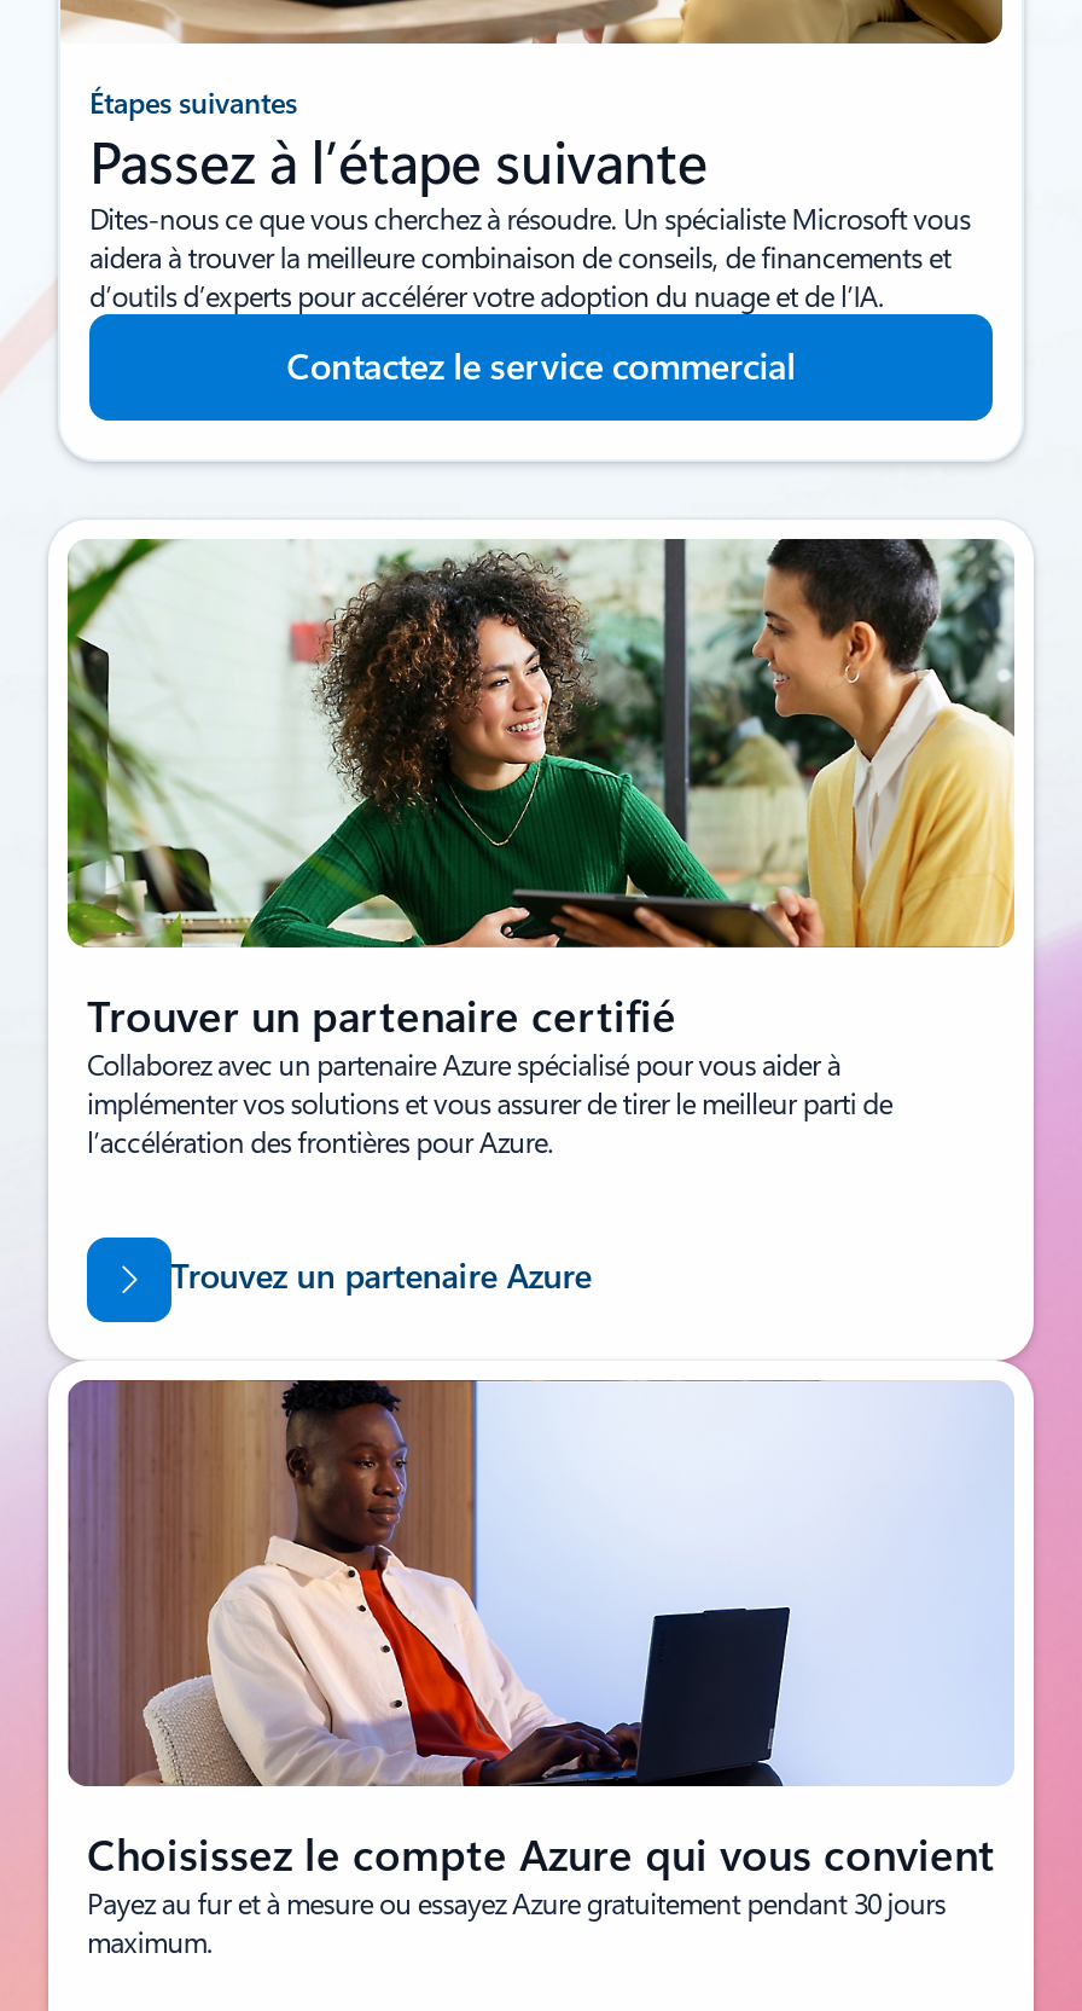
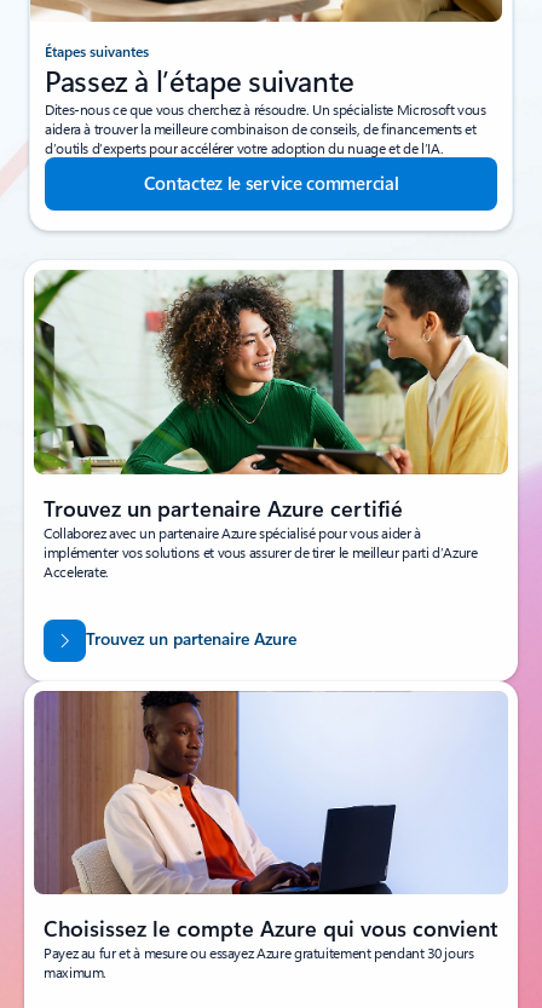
[87,985,676,1043] Trouver un partenaire certifié -> [44,493,403,522] Trouvez un partenaire Azure certifié
[87,1082,892,1159] implémenter vos solutions et vous assurer de tirer le meilleur parti de | l’accélération des frontières pour Azure. -> [44,542,477,580] implémenter vos solutions et vous assurer de tirer le meilleur parti d’Azure | Accelerate.

